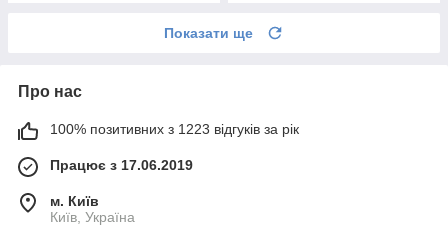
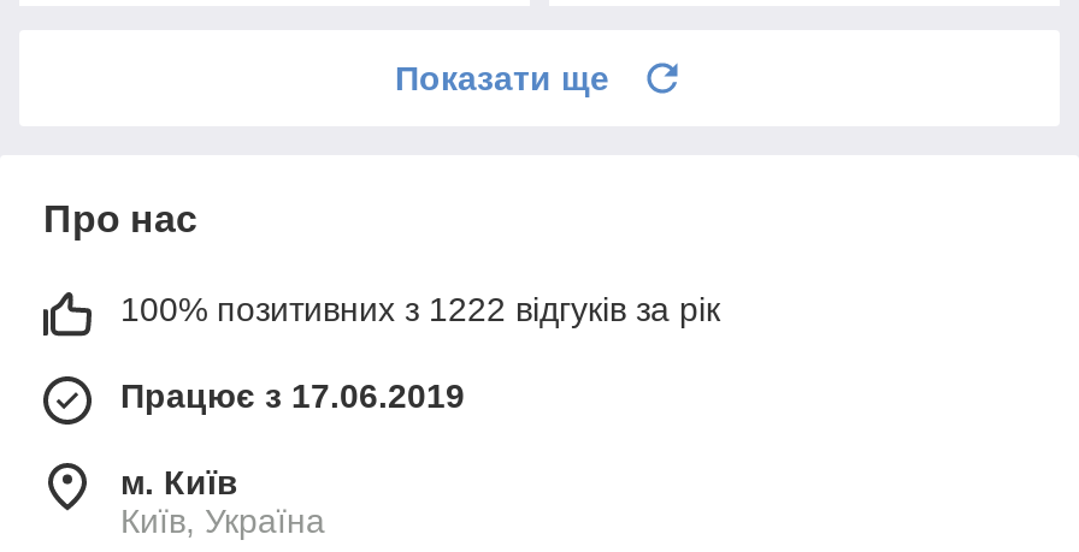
[50,121,299,137] 100% позитивних з 1223 відгуків за рік -> [120,289,720,328] 100% позитивних з 1222 відгуків за рік

